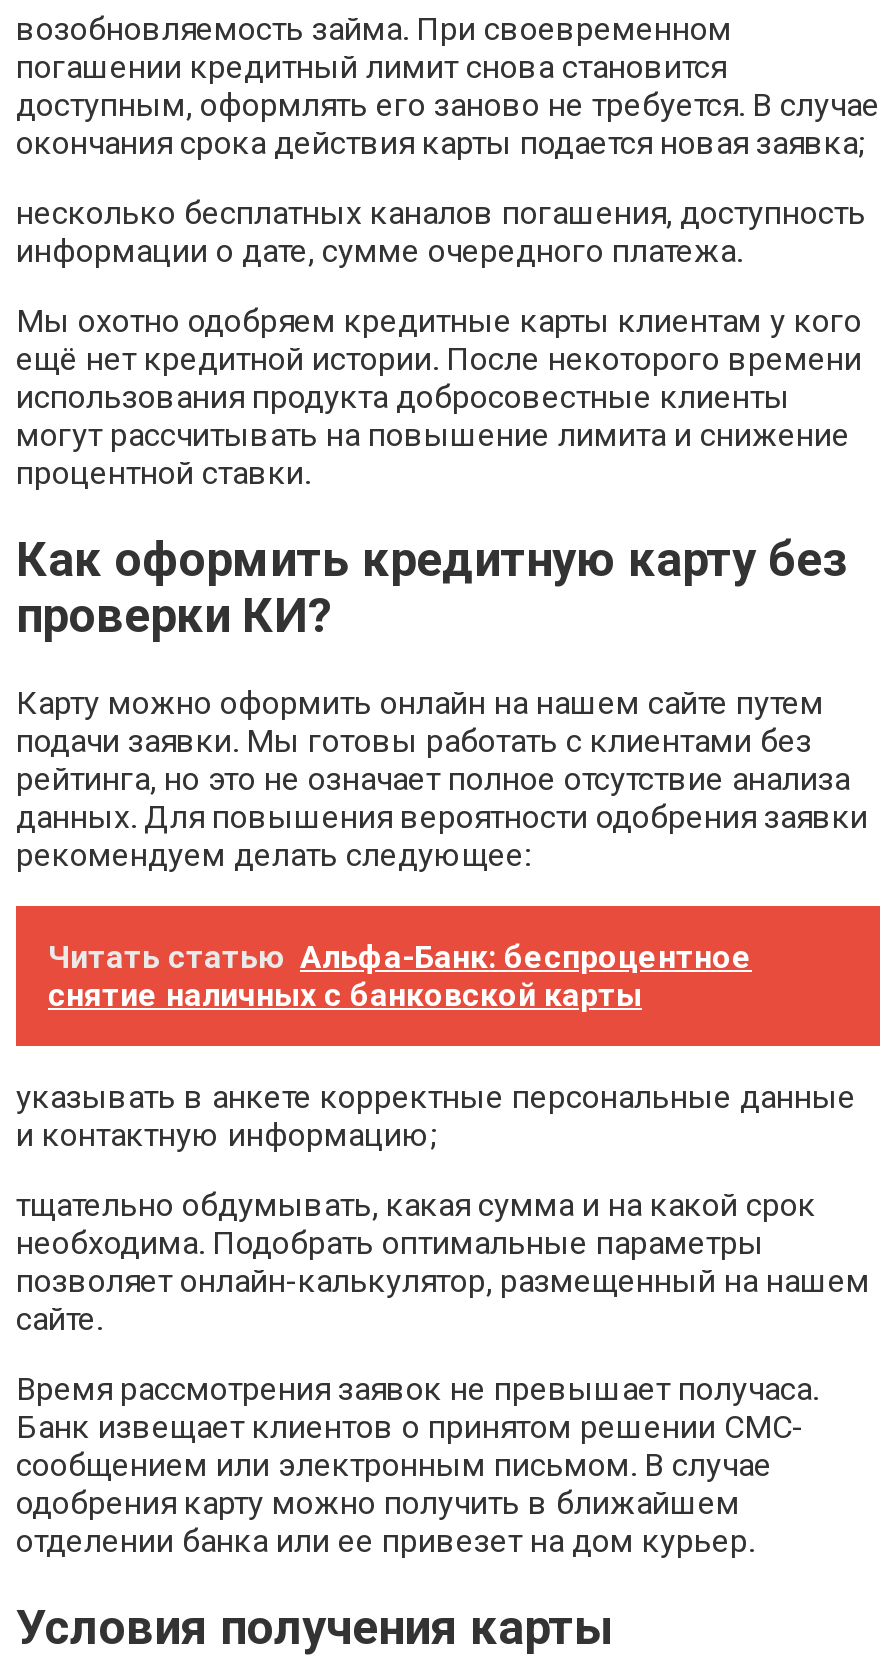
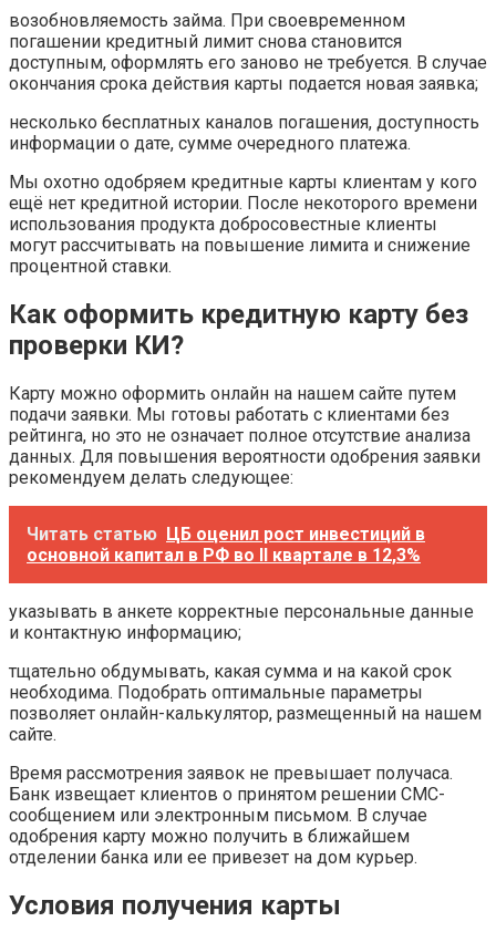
[48,937,752,1013] Читать статью Альфа-Банк: беспроцентное | снятие наличных с банковской карты -> [27,523,425,565] Читать статью ЦБ оценил рост инвестиций в | основной капитал в РФ во II квартале в 12,3%

